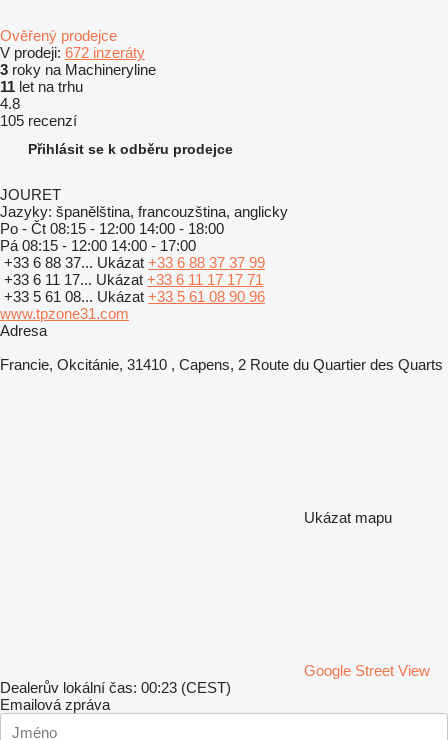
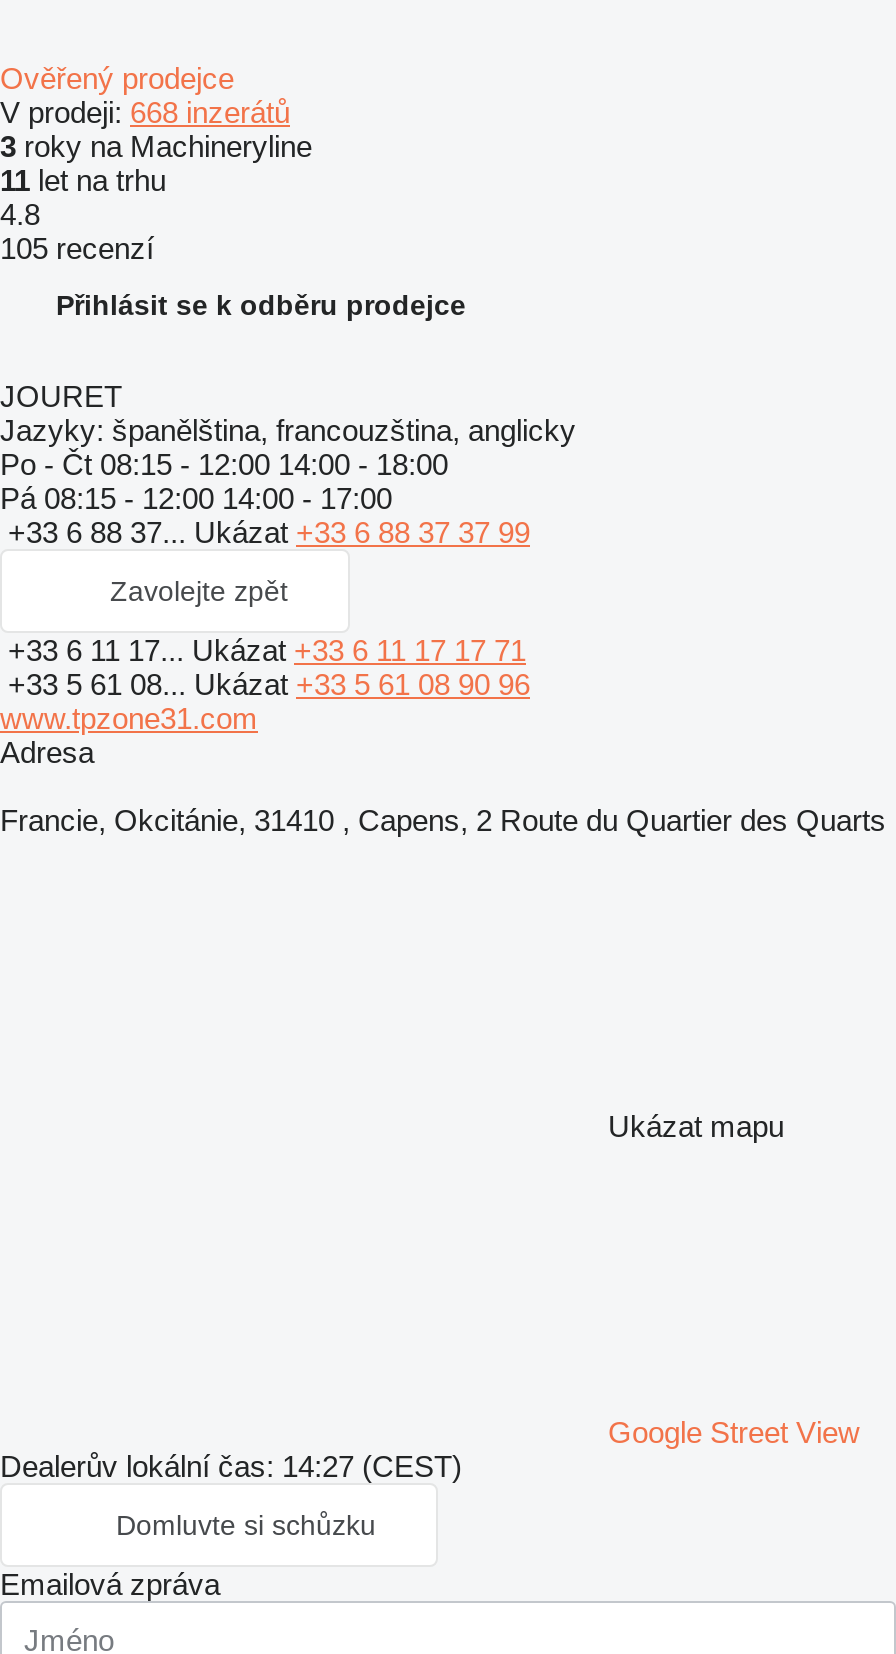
[0,44,145,61] V prodeji: 672 inzeráty -> [0,95,290,129] V prodeji: 668 inzerátů
none -> [110,575,288,607] Zavolejte zpět
[0,679,231,696] Dealerův lokální čas: 00:23 (CEST) -> [0,1449,462,1541] Dealerův lokální čas: 14:27 (CEST) | Domluvte si schůzku

